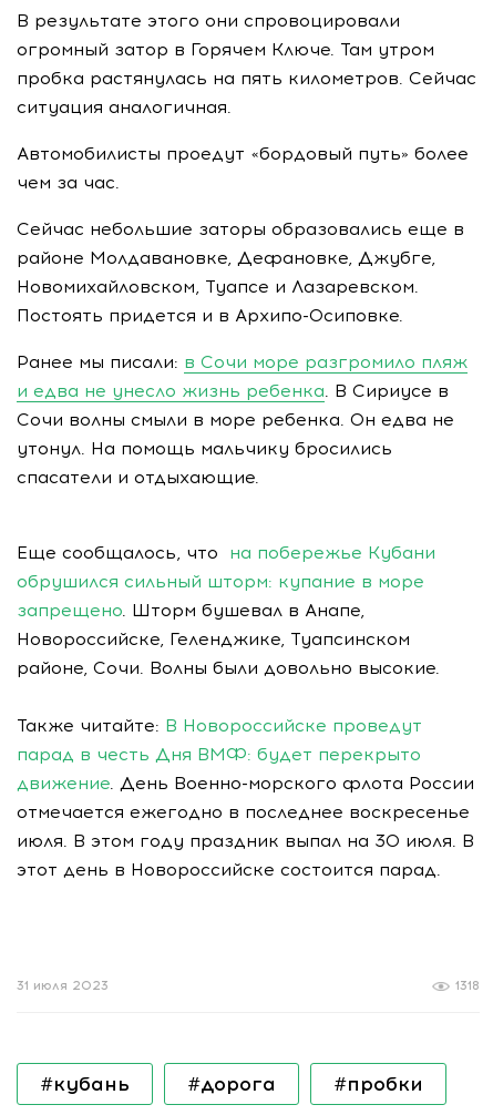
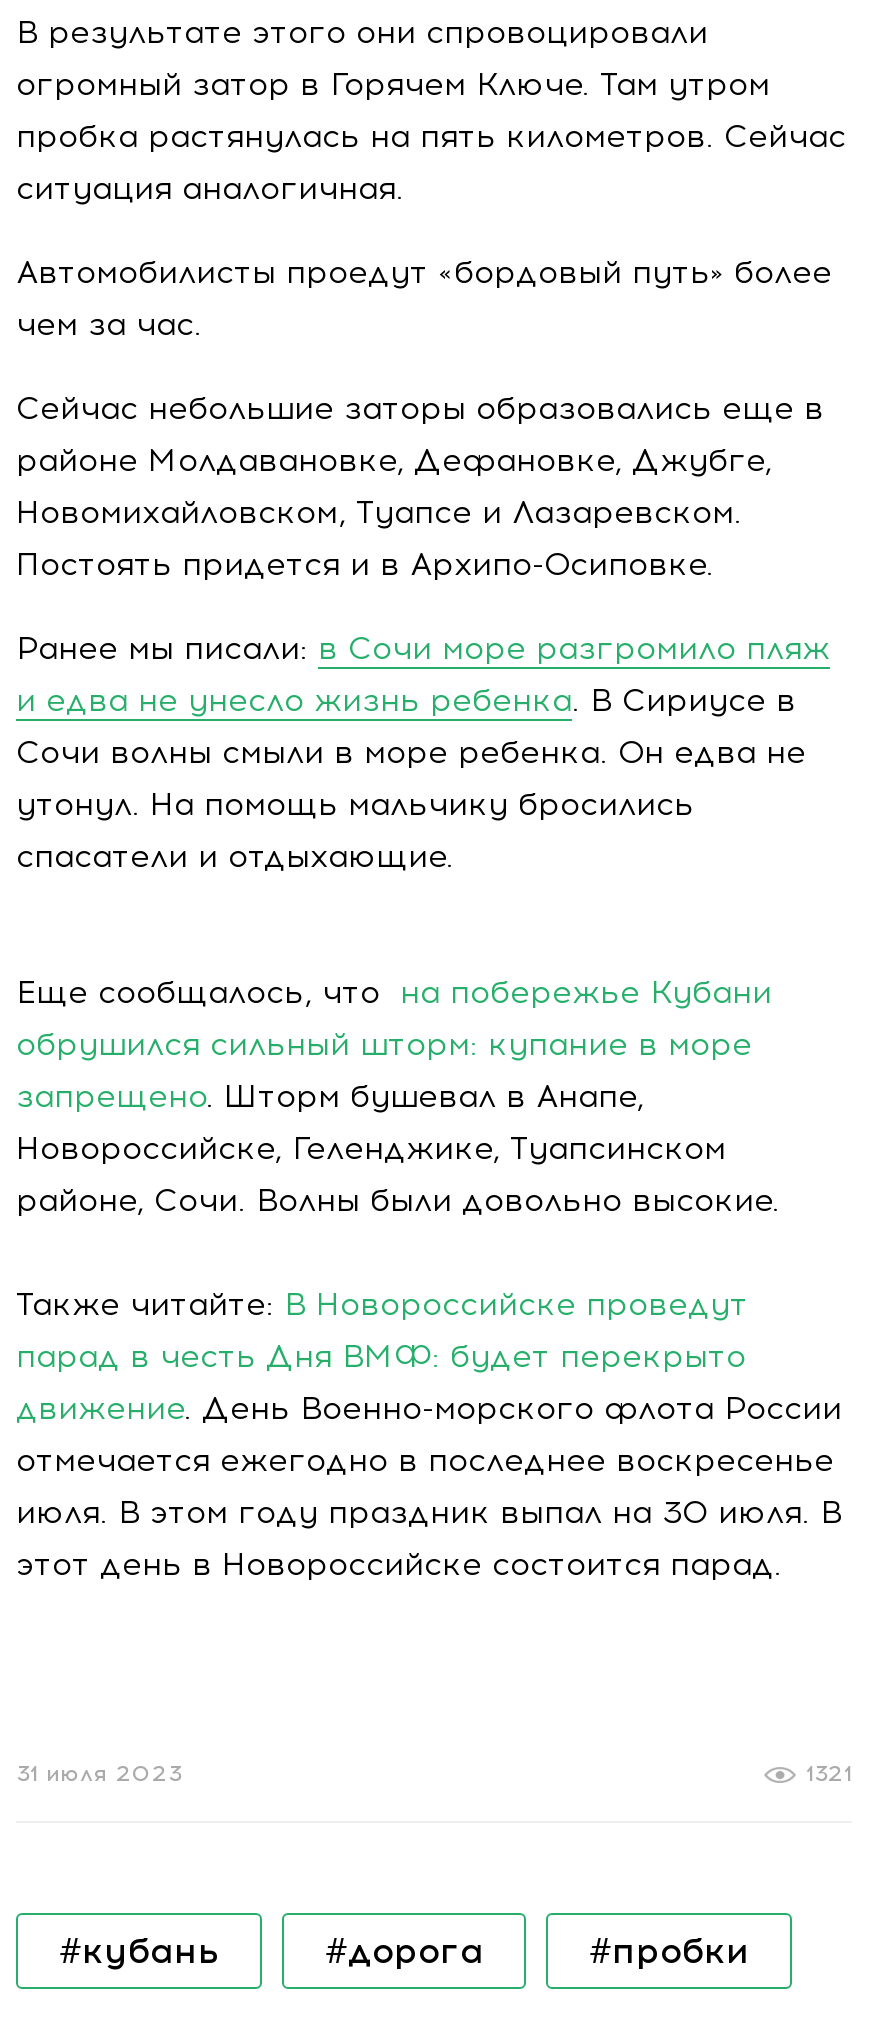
[455,979,480,993] 1318 -> [806,1761,852,1787] 1321

